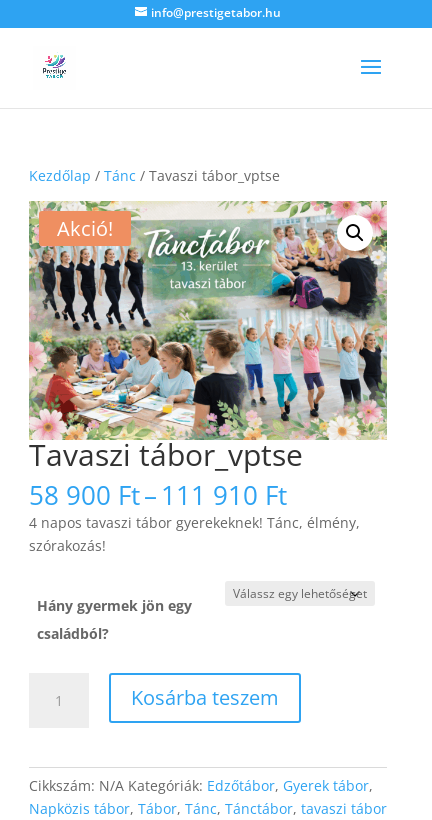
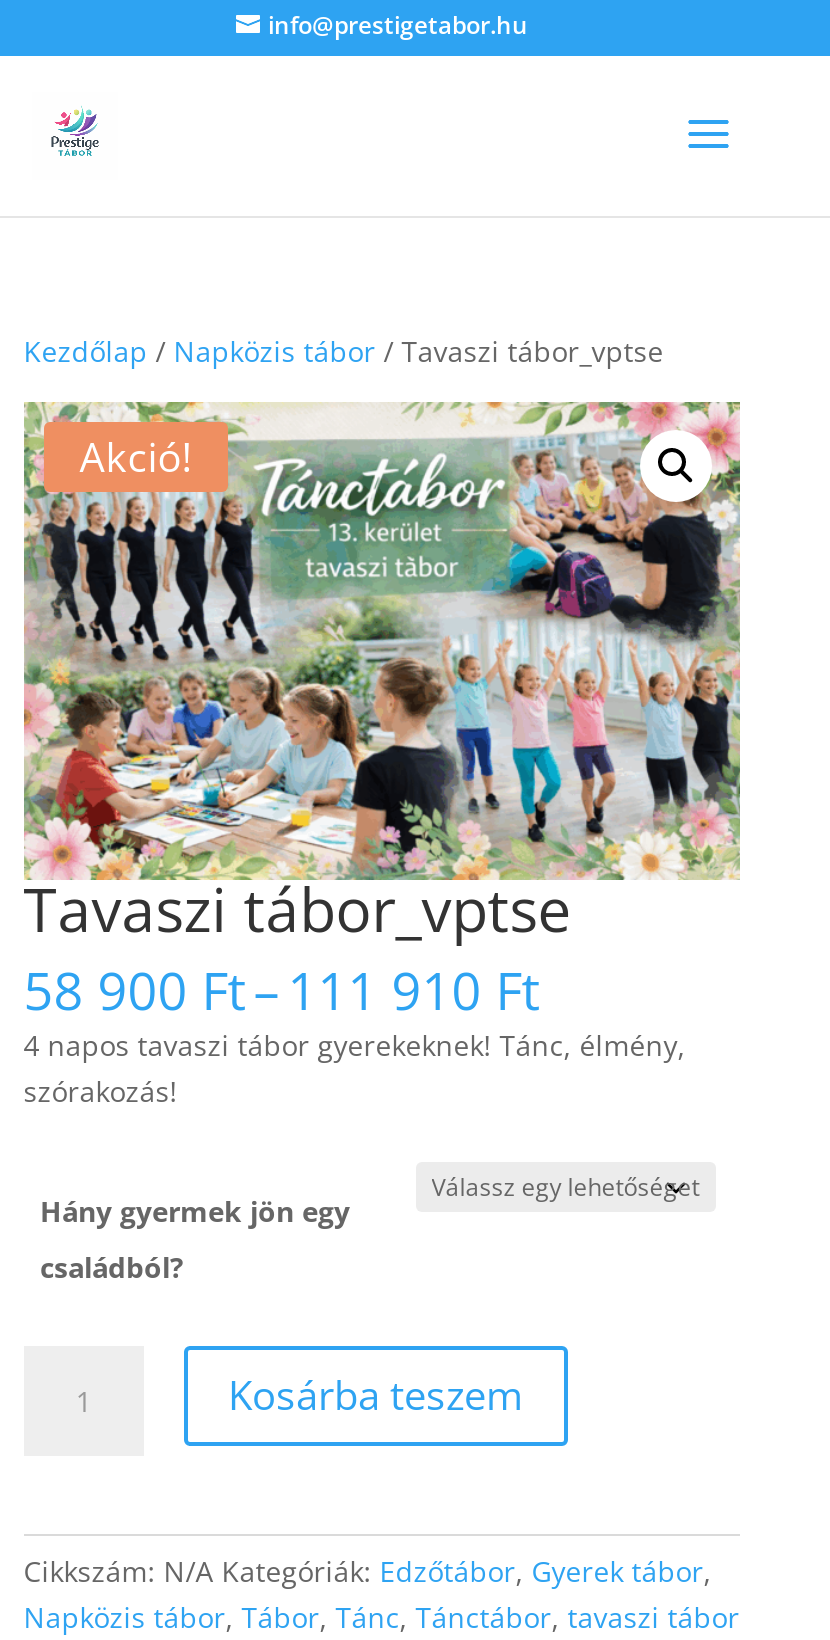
[29,166,280,185] Kezdőlap / Tánc / Tavaszi tábor_vptse -> [24,332,664,370] Kezdőlap / Napközis tábor / Tavaszi tábor_vptse

